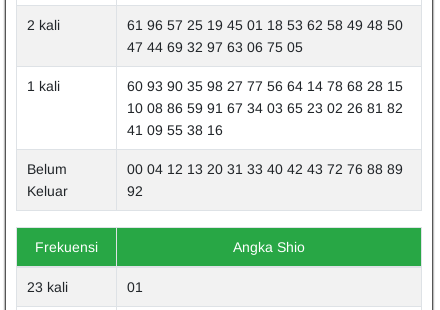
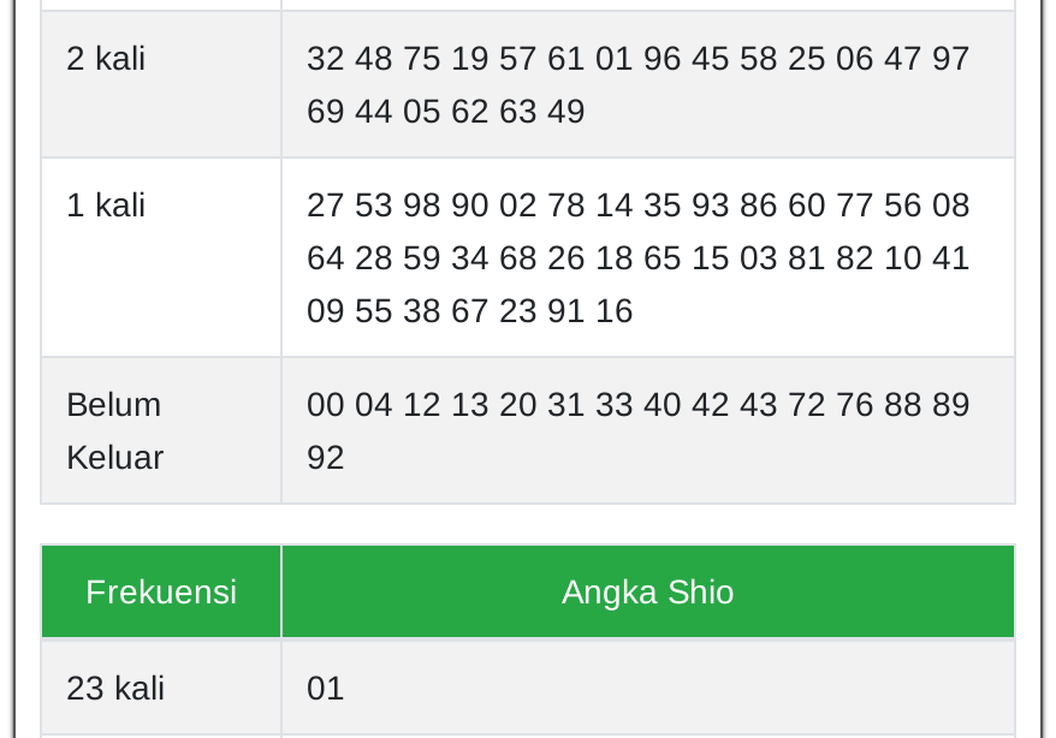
[127,17,403,55] 61 96 57 25 19 45 01 18 53 62 58 49 48 50 | 47 44 69 32 97 63 06 75 05 -> [307,38,971,130] 32 48 75 19 57 61 01 96 45 58 25 06 47 97 | 69 44 05 62 63 49
[127,78,403,138] 60 93 90 35 98 27 77 56 64 14 78 68 28 15 | 10 08 86 59 91 67 34 03 65 23 02 26 81 82 | 41 09 55 38 16 -> [307,185,971,329] 27 53 98 90 02 78 14 35 93 86 60 77 56 08 | 64 28 59 34 68 26 18 65 15 03 81 82 10 41 | 09 55 38 67 23 91 16

